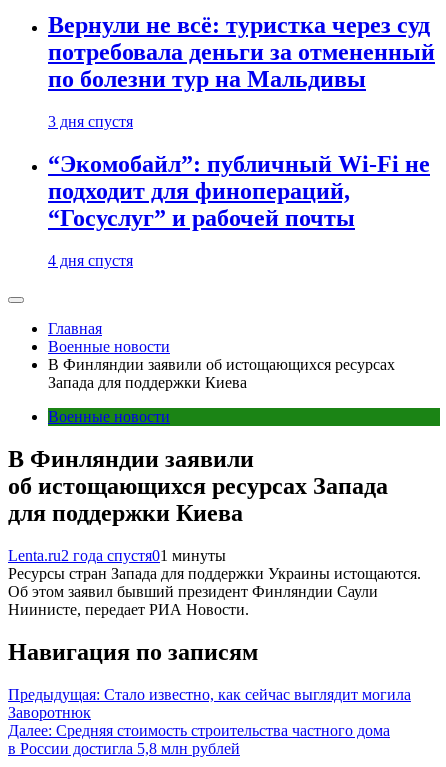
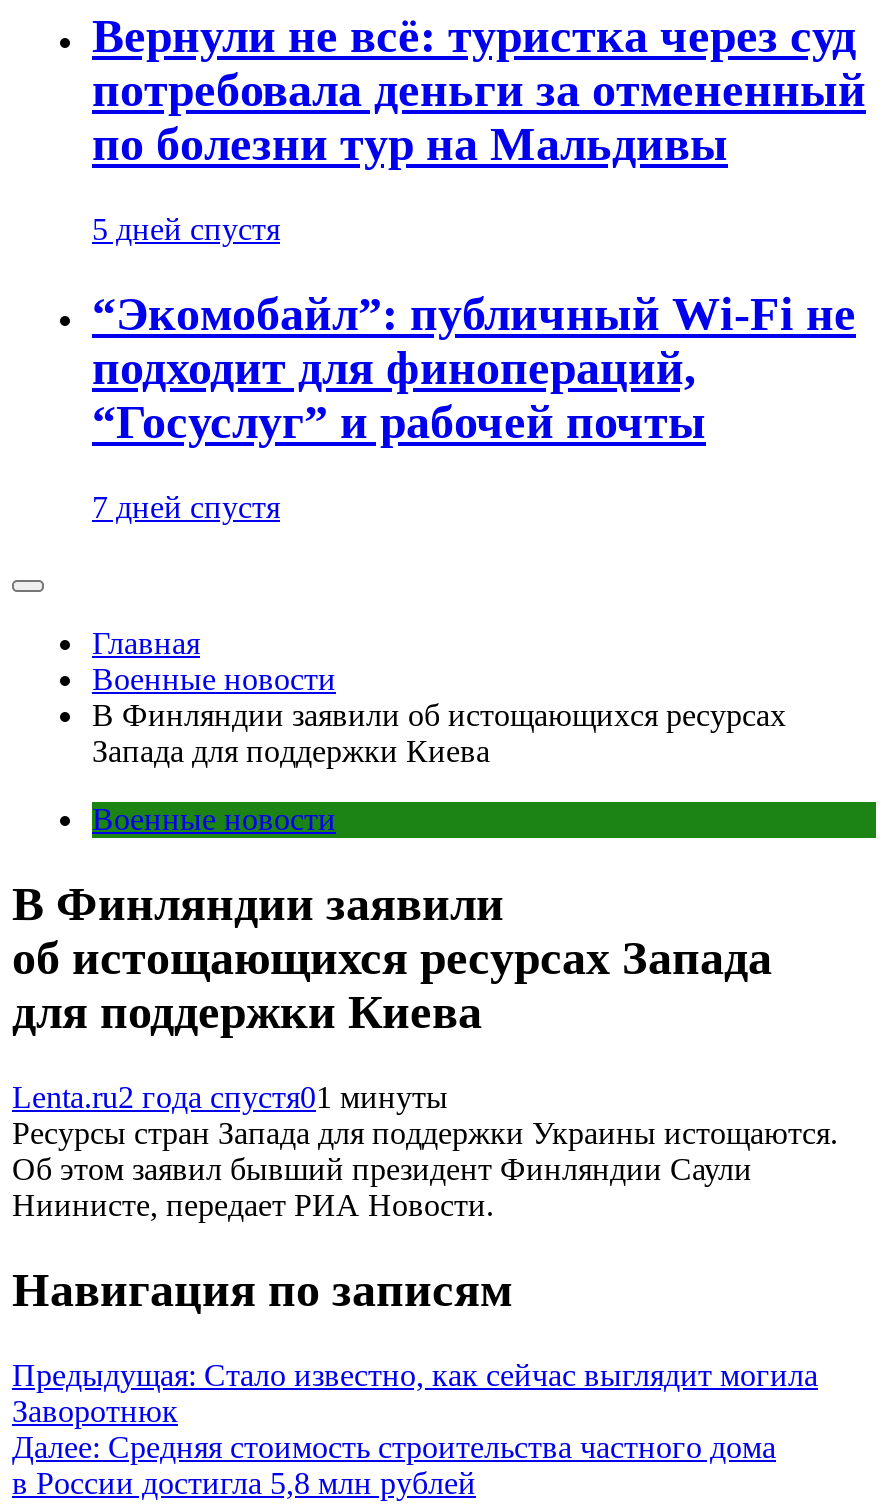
[48,113,133,130] 3 дня спустя -> [92,212,280,246] 5 дней спустя
[48,252,133,269] 4 дня спустя -> [92,490,280,524] 7 дней спустя

